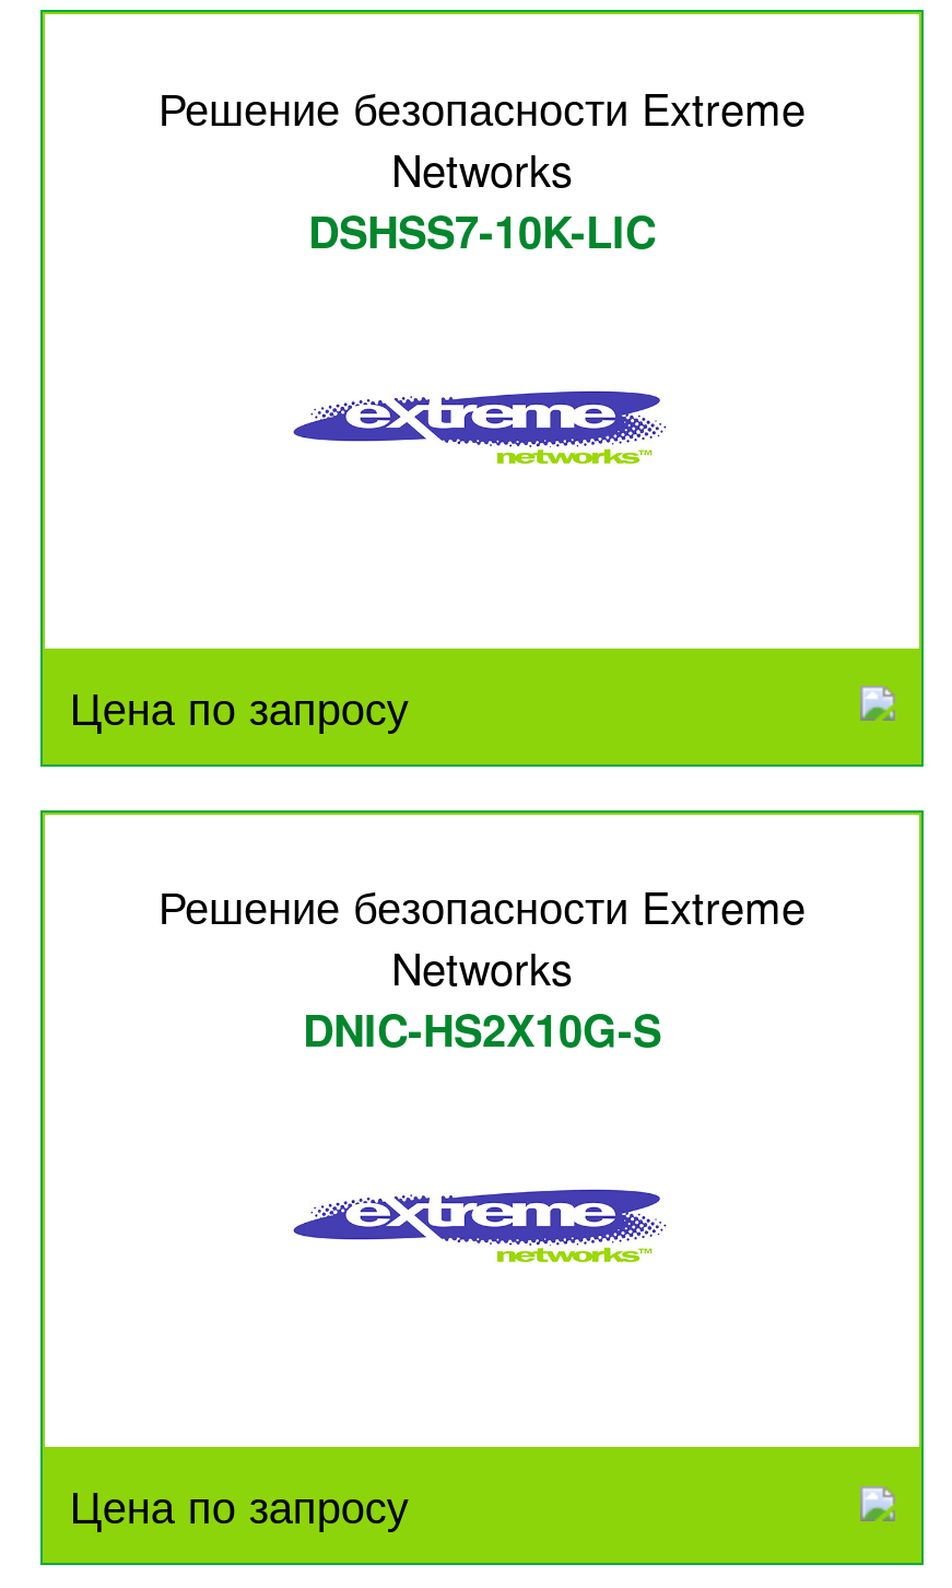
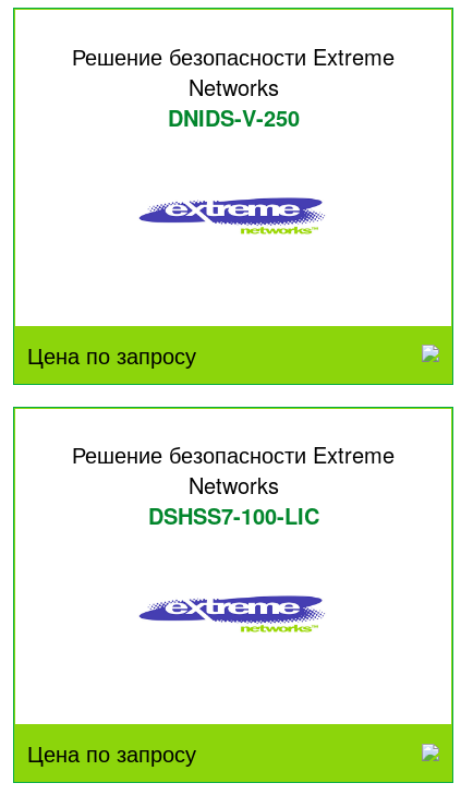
[308,197,656,261] DSHSS7-10K-LIC -> [167,101,299,133] DNIDS-V-250
[303,996,661,1060] DNIC-HS2X10G-S -> [148,499,319,531] DSHSS7-100-LIC

